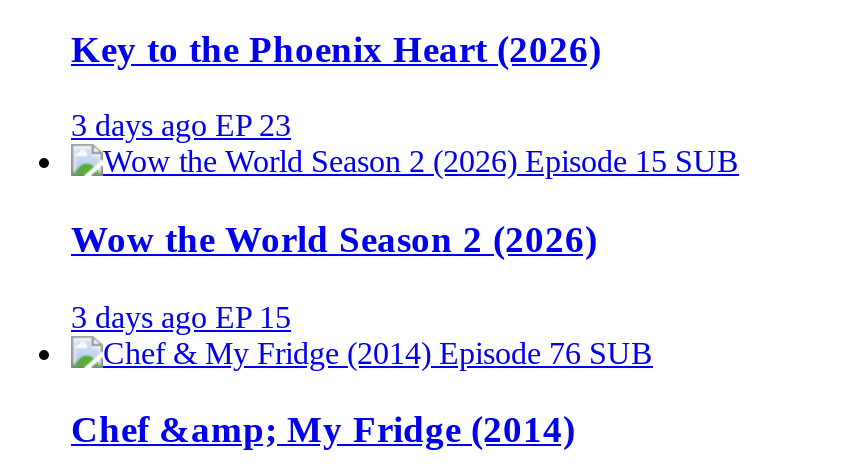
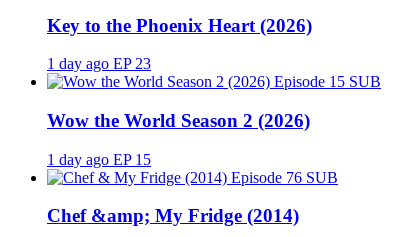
[71,108,291,142] 3 days ago EP 23 -> [47,55,151,72] 1 day ago EP 23
[71,299,291,333] 3 days ago EP 15 -> [47,151,151,168] 1 day ago EP 15

